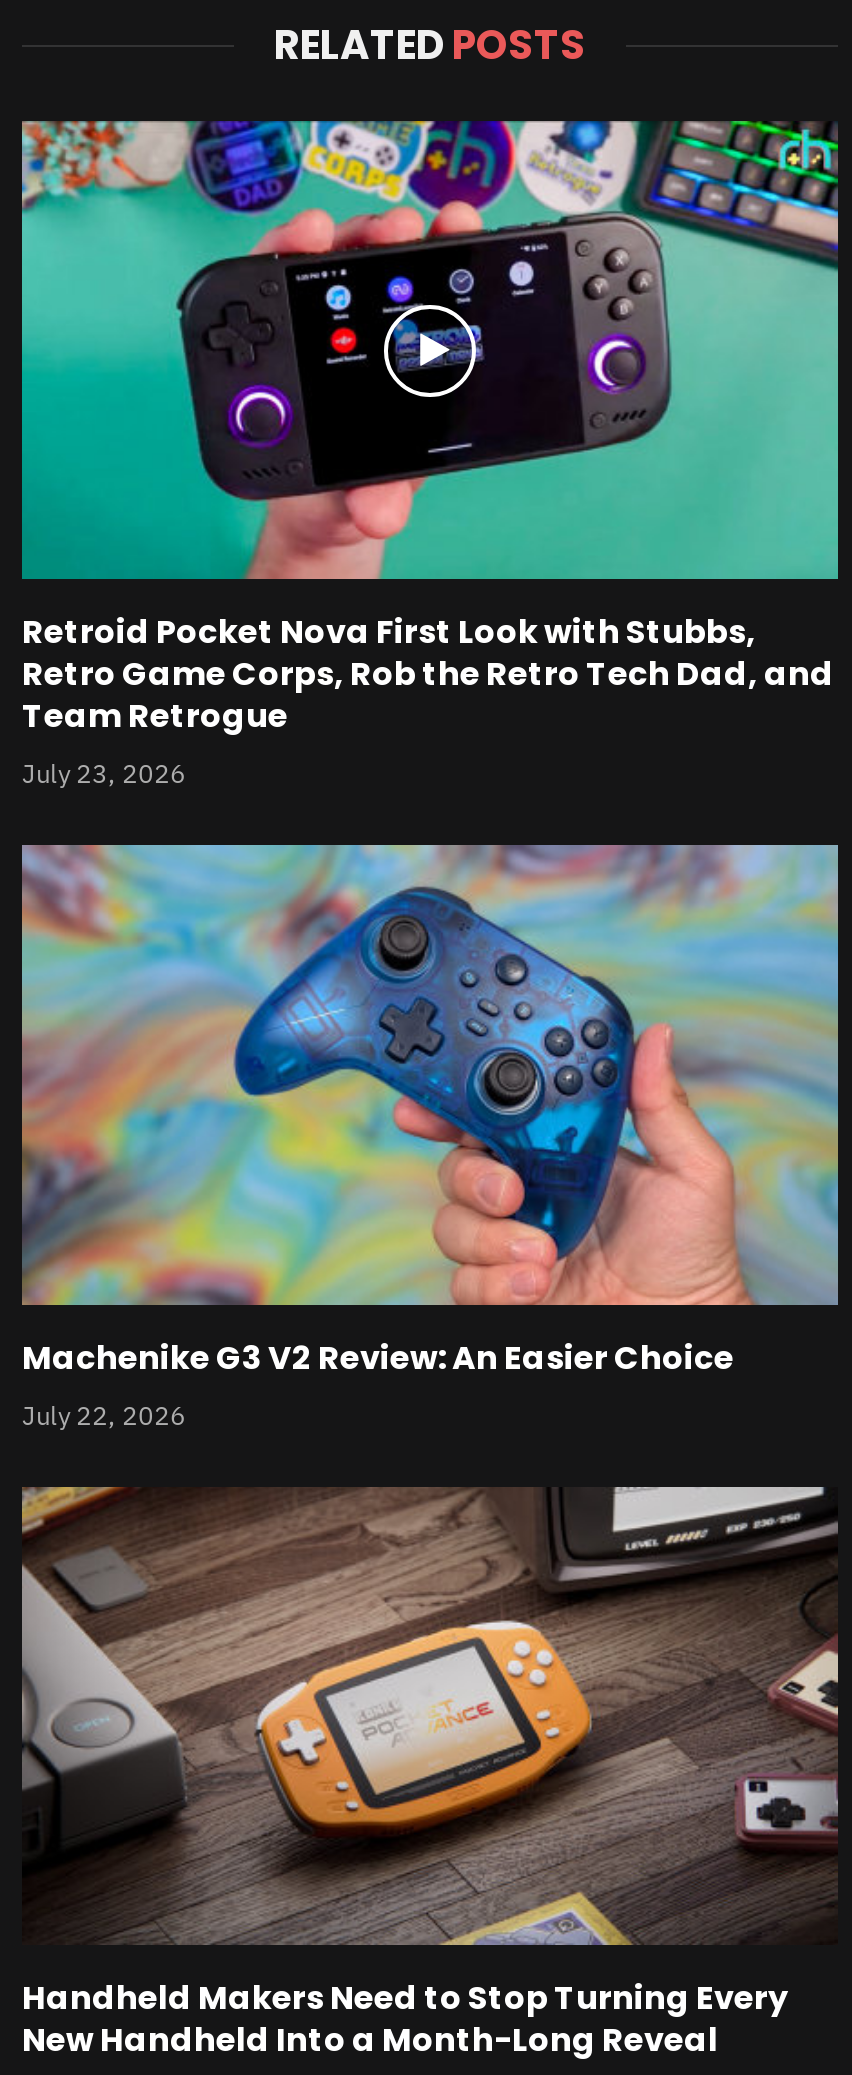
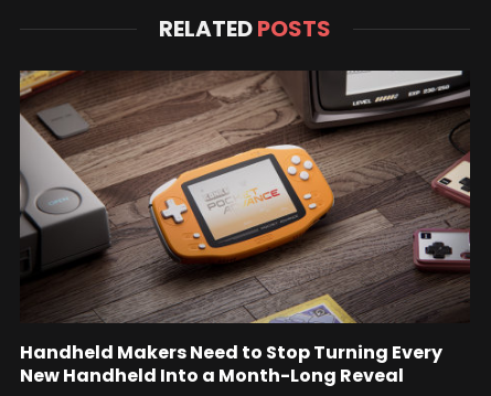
[20,119,840,792] [image] | Retroid Pocket Nova First Look with Stubbs, | Retro Game Corps, Rob the Retro Tech Dad, and | Team Retrogue | July 23, 2026 -> none
[20,843,840,1433] [image] | Machenike G3 V2 Review: An Easier Choice | July 22, 2026 -> none

